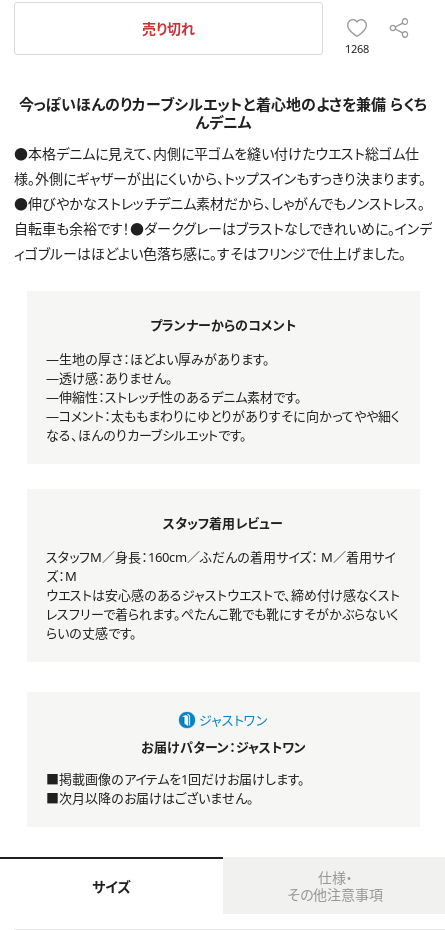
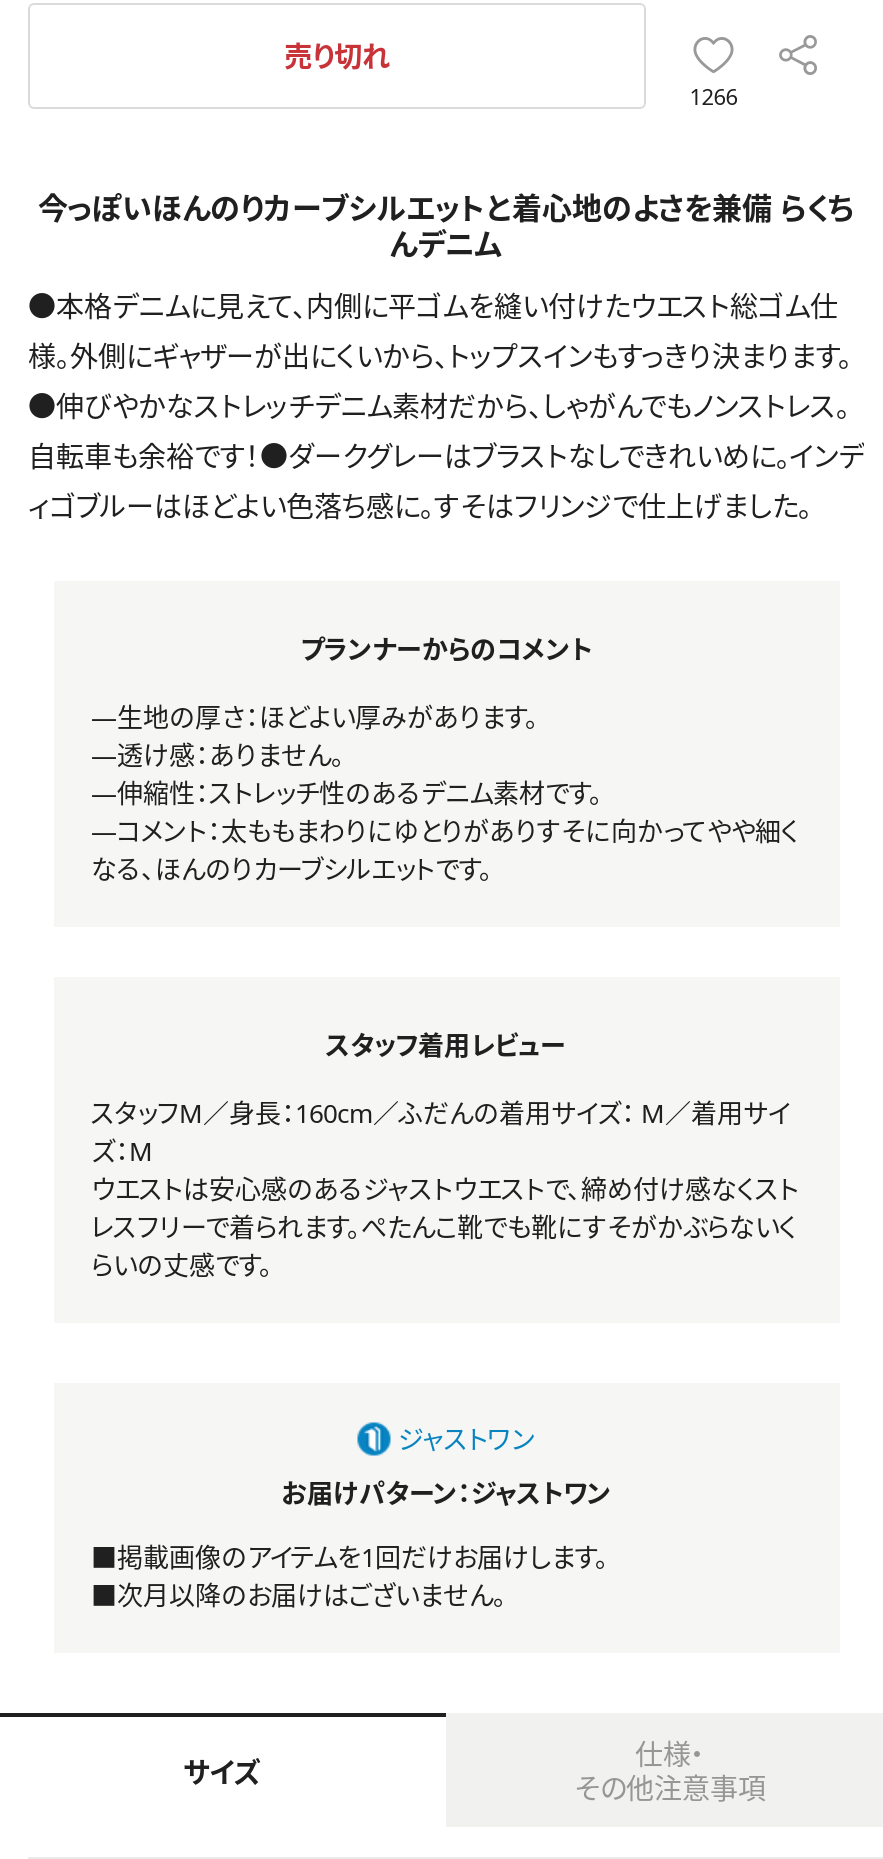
[345,41,369,56] 1268 -> [689,82,737,112] 1266

